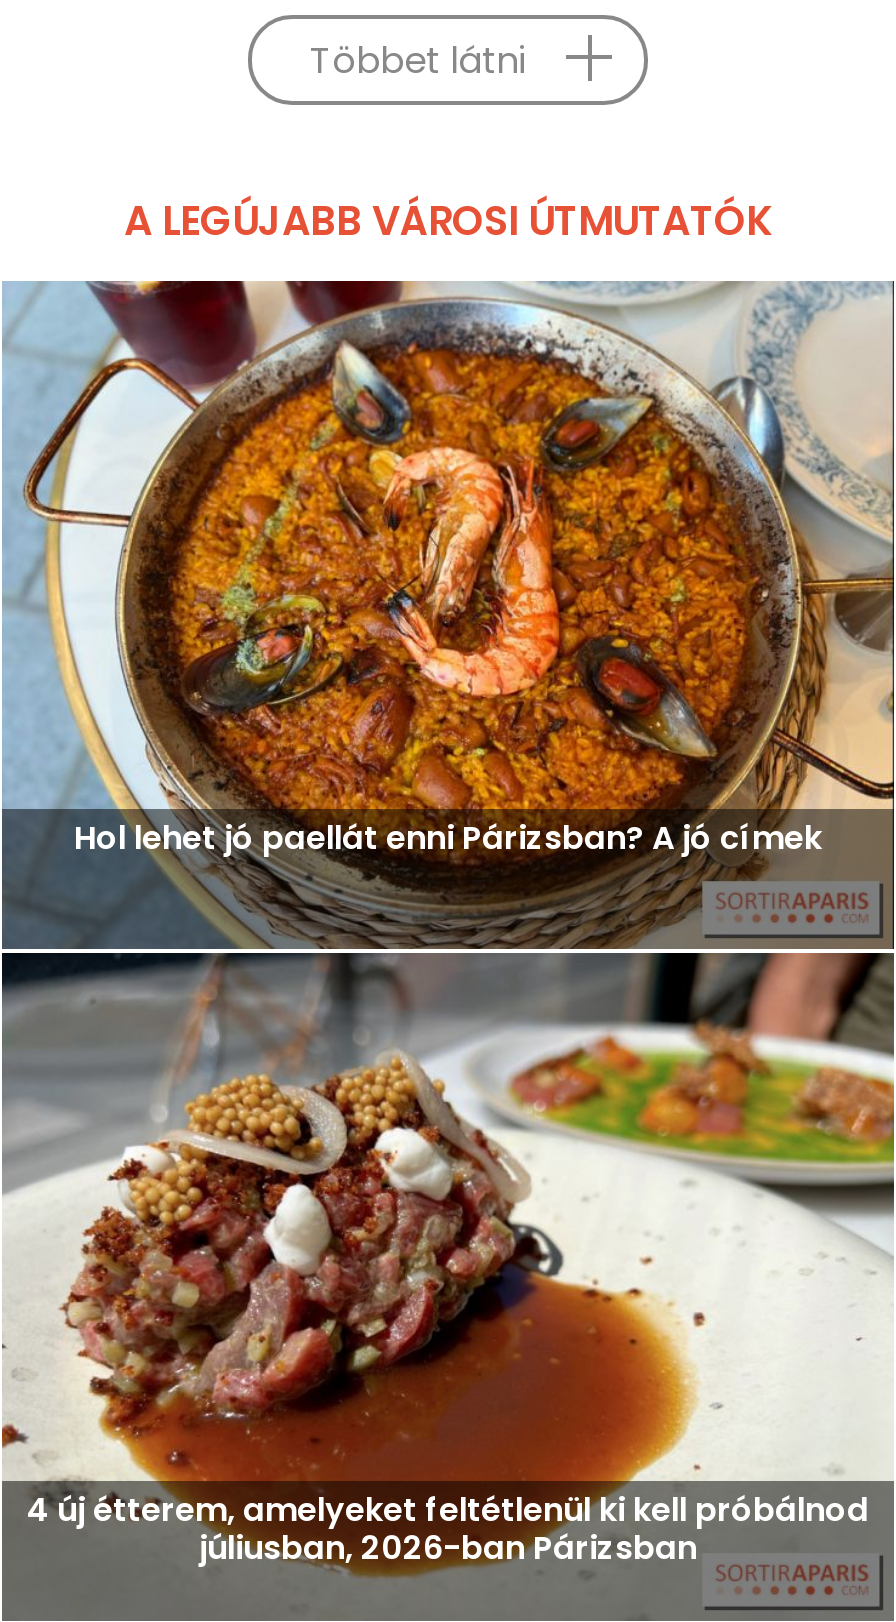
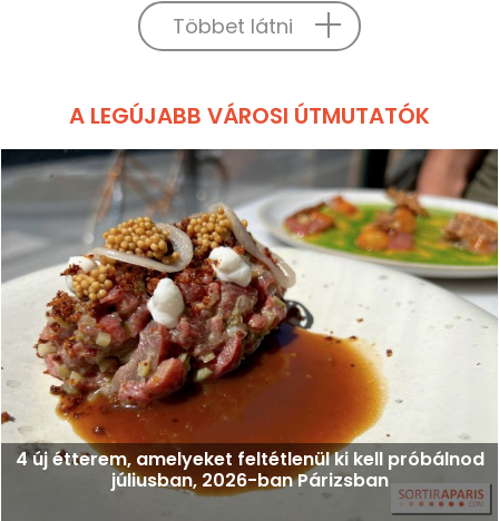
[6,279,890,953] [image] | Hol lehet jó paellát enni Párizsban? A jó címek -> none

